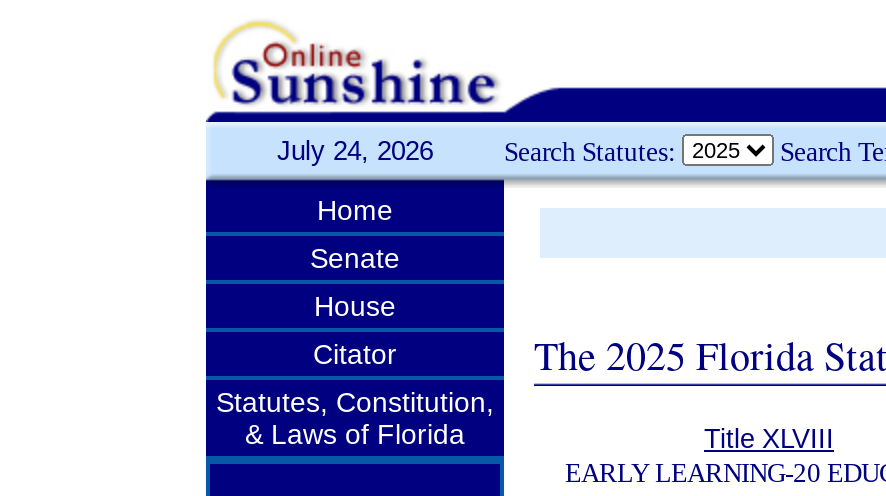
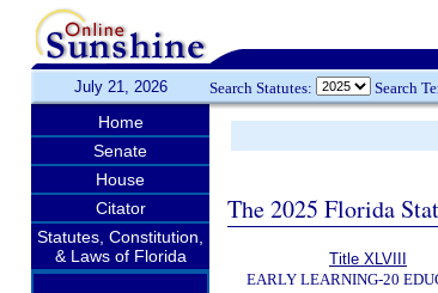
[277,136,433,166] July 24, 2026 -> [74,78,167,96] July 21, 2026

